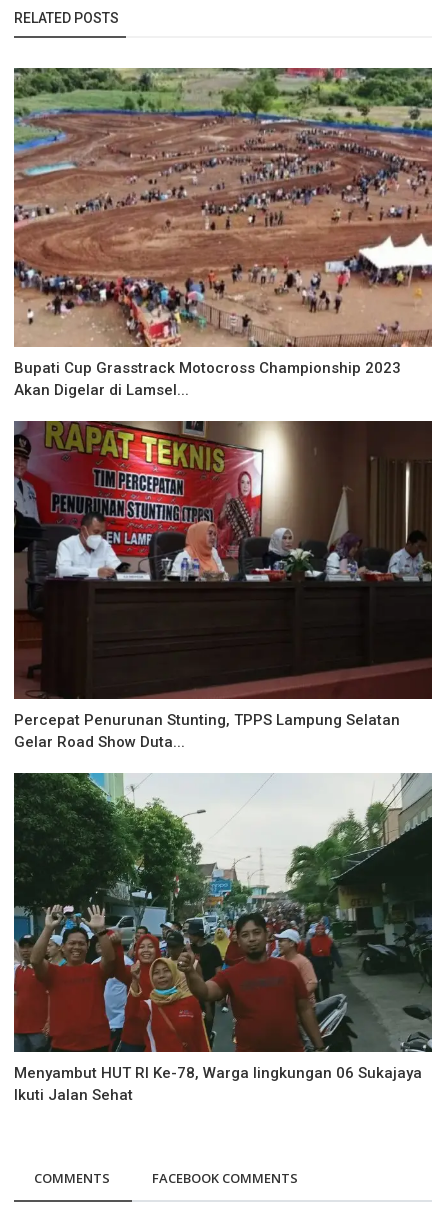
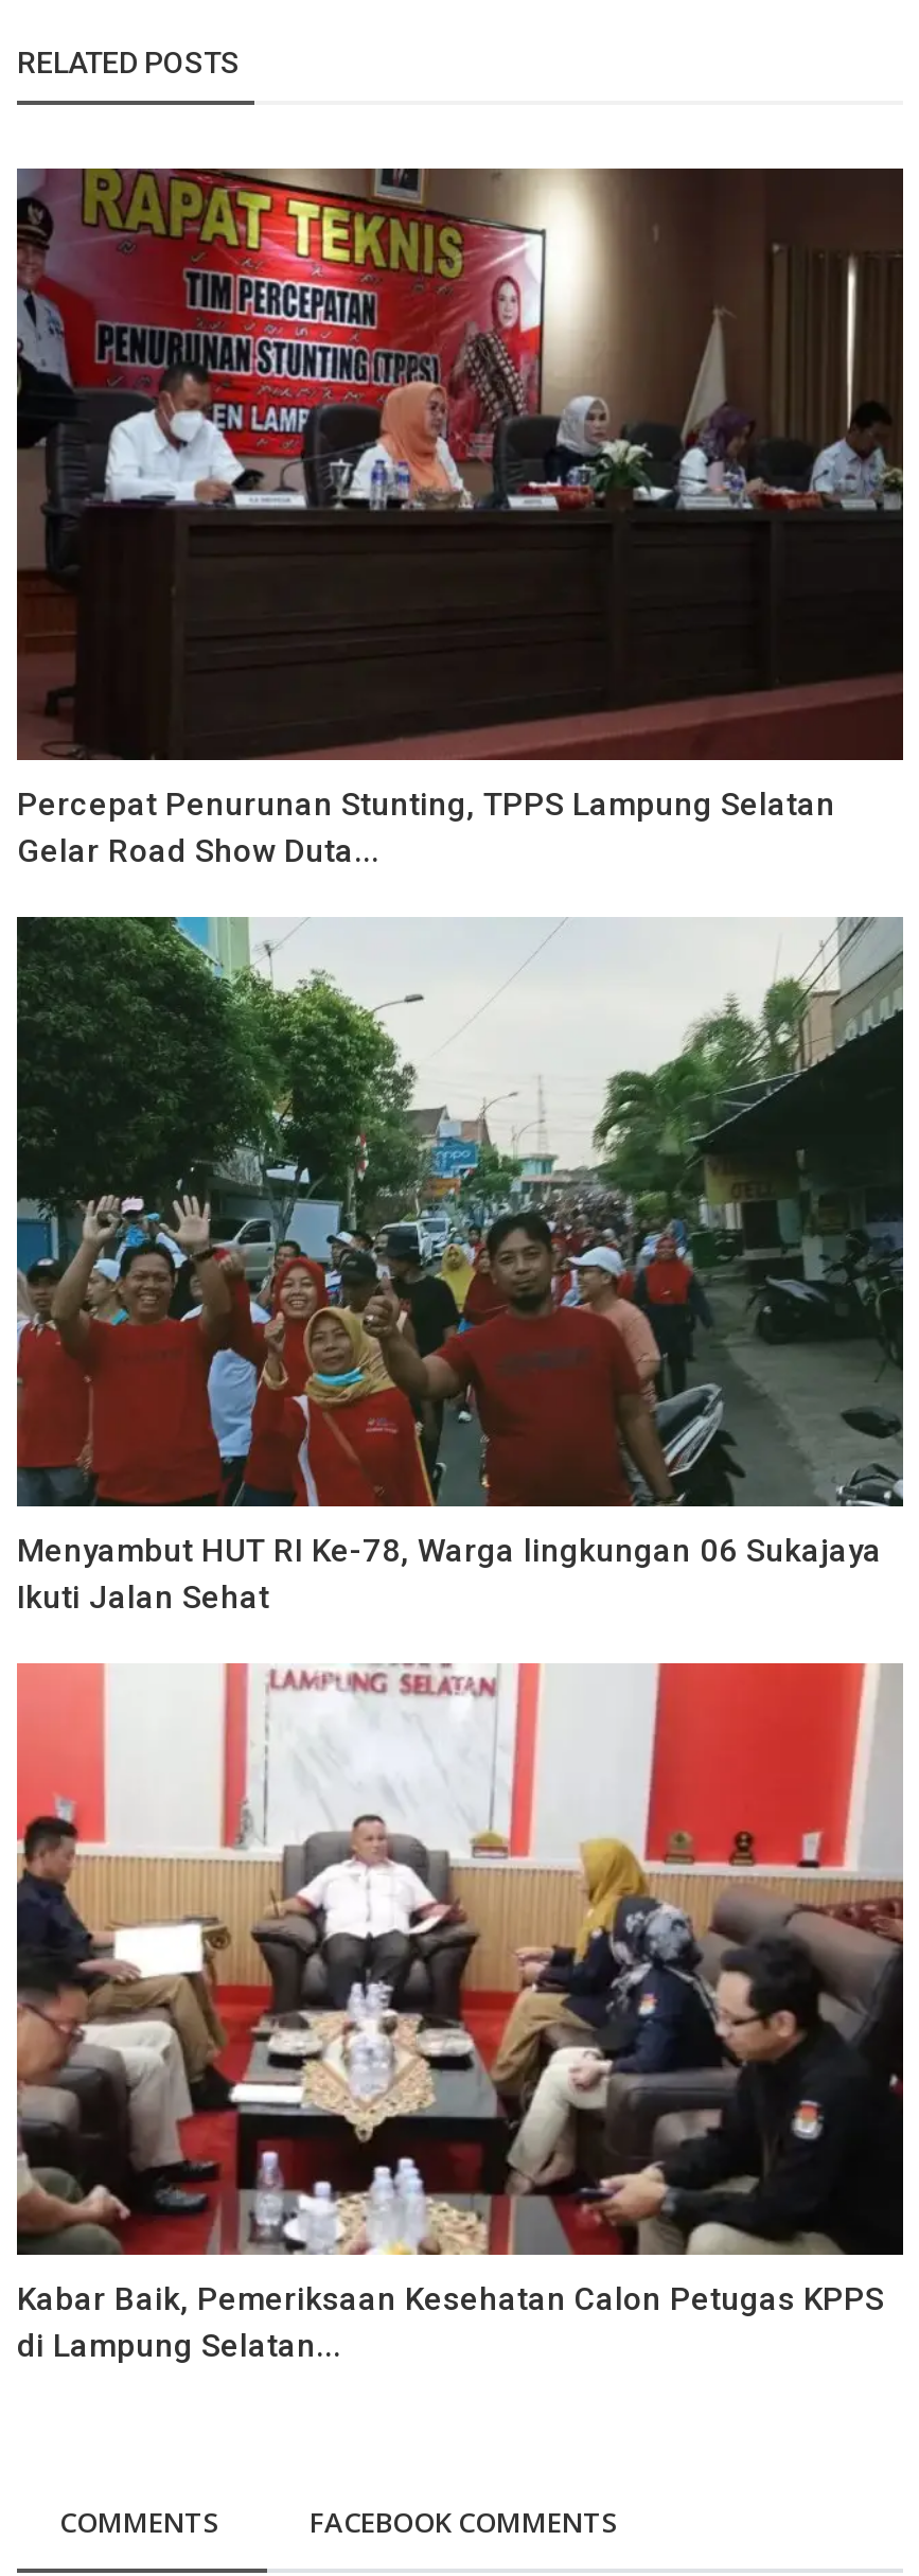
[13,67,433,399] [image] | Bupati Cup Grasstrack Motocross Championship 2023 | Akan Digelar di Lamsel... -> none
moved [13,418,433,1104] -> [15,164,905,1617]: [image] | Percepat Penurunan Stunting, TPPS Lampung Selatan | Gelar Road Show Duta... | Menyambut HUT RI Ke-78, Warga lingkungan 06 Sukajaya | Ikuti Jalan Sehat
none -> [15,1661,905,2364] [image] | Kabar Baik, Pemeriksaan Kesehatan Calon Petugas KPPS | di Lampung Selatan...

